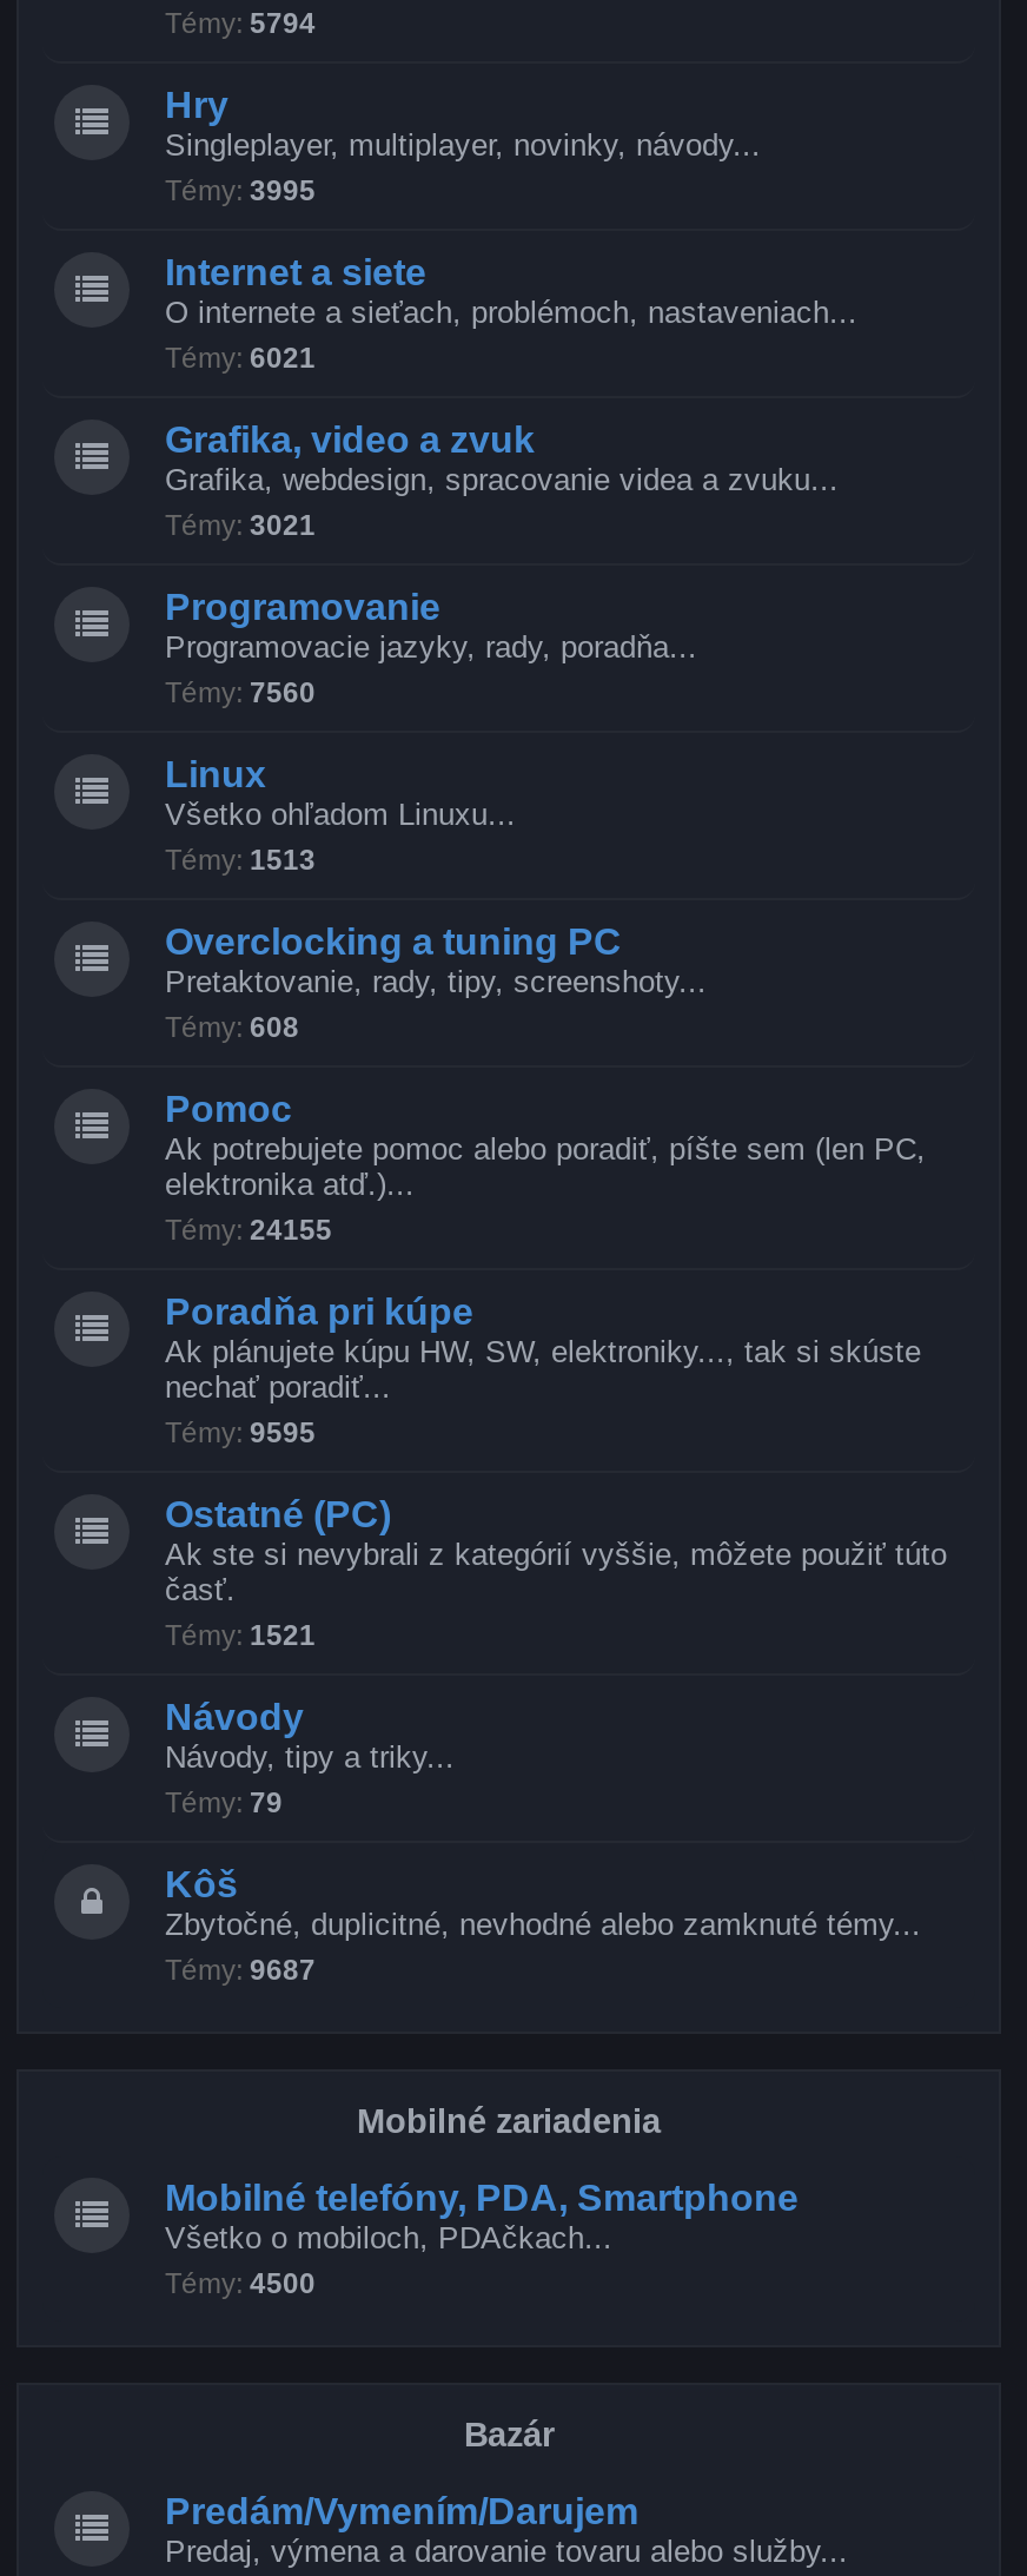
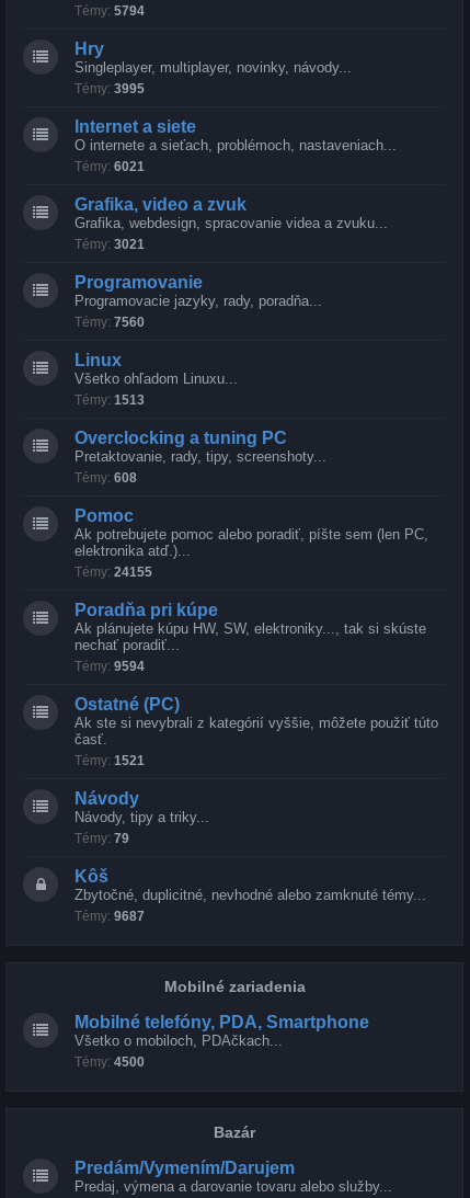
[165,1416,316,1449] Témy: 9595 -> [74,659,145,674] Témy: 9594

